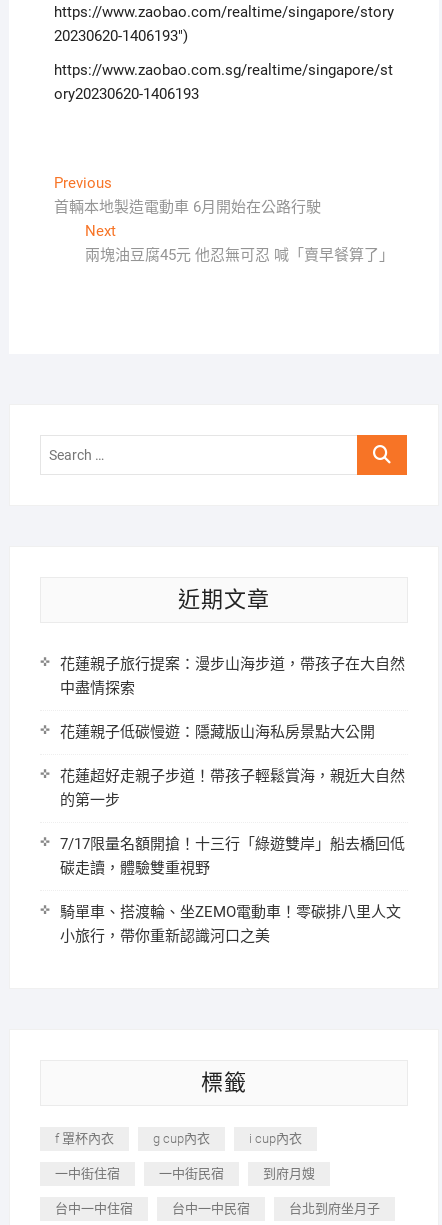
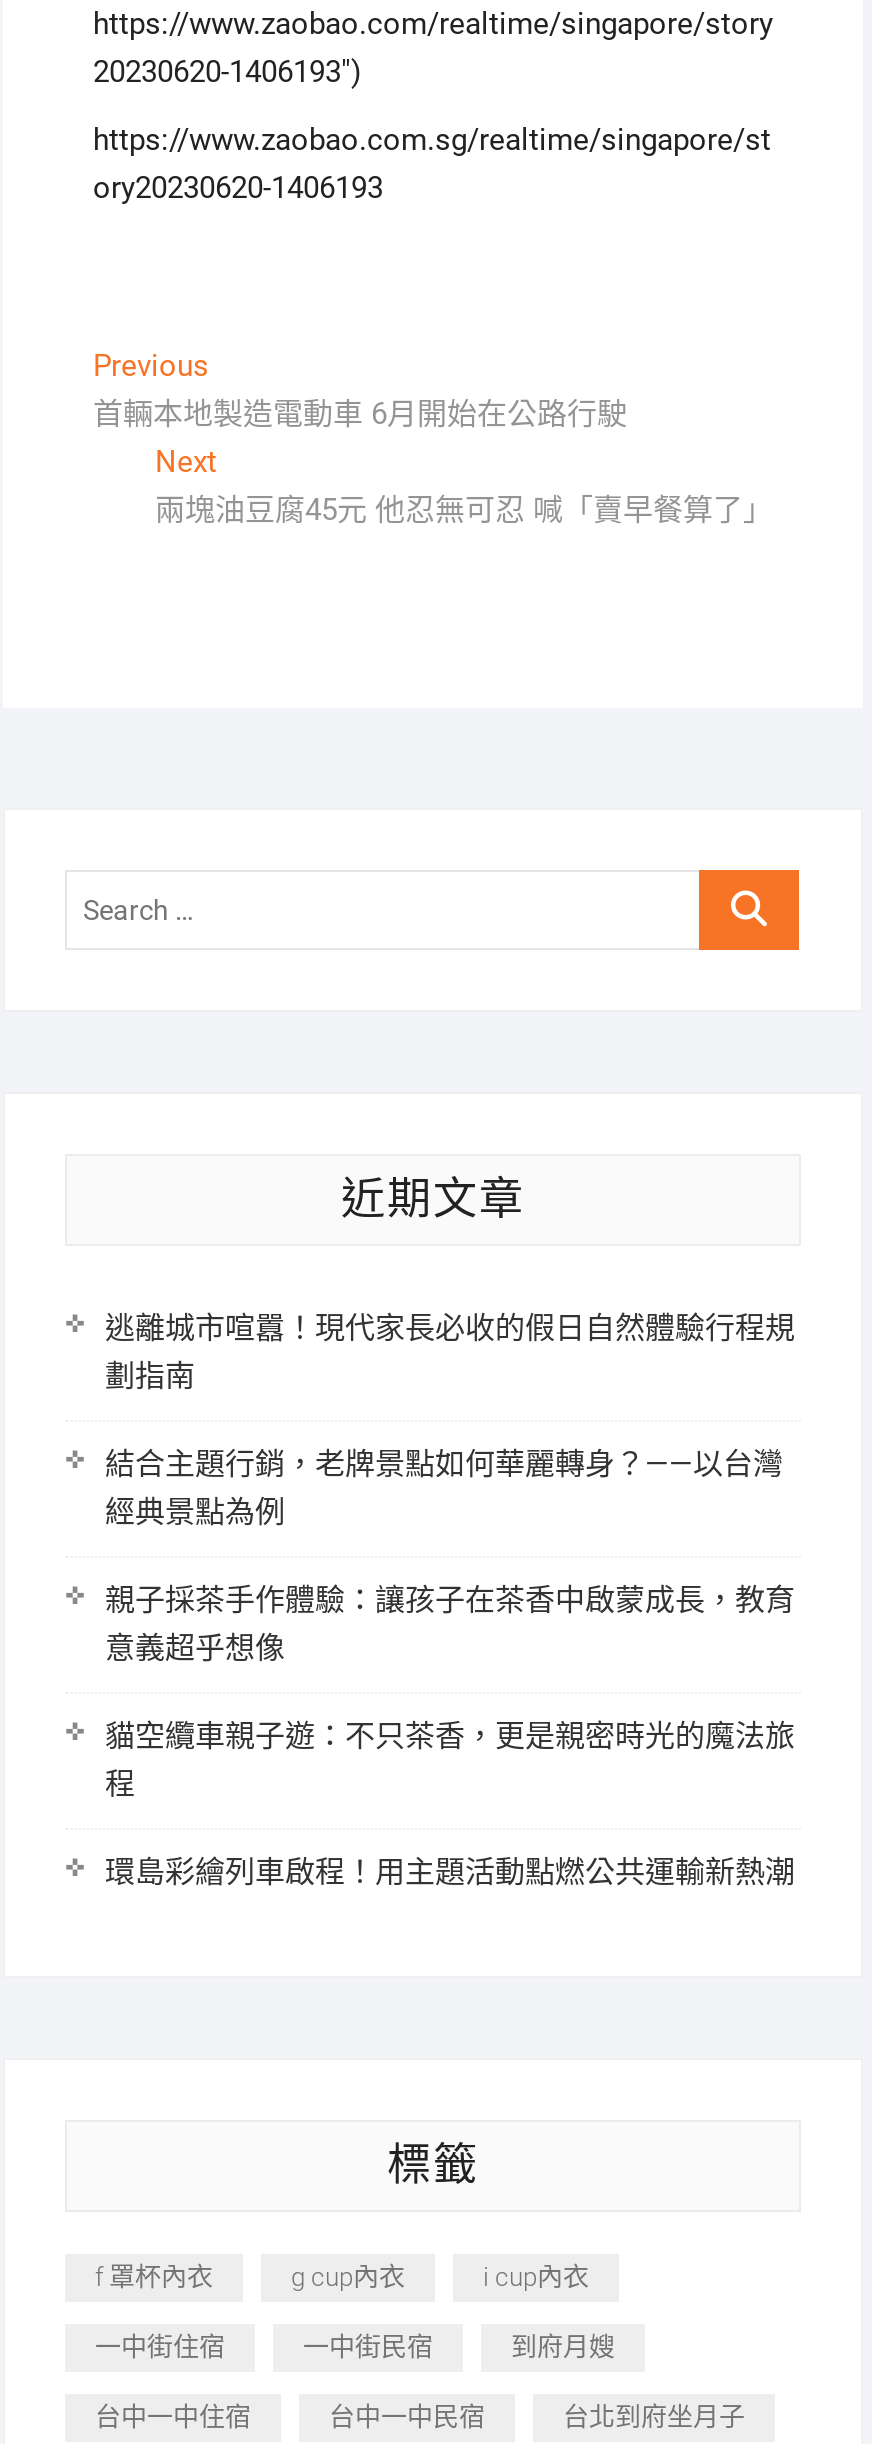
[60,655,405,697] 花蓮親子旅行提案：漫步山海步道，帶孩子在大自然 | 中盡情探索 -> [105,1310,795,1394] 逃離城市喧囂！現代家長必收的假日自然體驗行程規 | 劃指南
[60,723,375,741] 花蓮親子低碳慢遊：隱藏版山海私房景點大公開 -> [105,1446,783,1530] 結合主題行銷，老牌景點如何華麗轉身？——以台灣 | 經典景點為例
[60,767,405,809] 花蓮超好走親子步道！帶孩子輕鬆賞海，親近大自然 | 的第一步 -> [105,1582,795,1666] 親子採茶手作體驗：讓孩子在茶香中啟蒙成長，教育 | 意義超乎想像
[60,835,405,877] 7/17限量名額開搶！十三行「綠遊雙岸」船去橋回低 | 碳走讀，體驗雙重視野 -> [105,1718,795,1802] 貓空纜車親子遊：不只茶香，更是親密時光的魔法旅 | 程
[60,903,401,945] 騎單車、搭渡輪、坐ZEMO電動車！零碳排八里人文 | 小旅行，帶你重新認識河口之美 -> [105,1854,795,1890] 環島彩繪列車啟程！用主題活動點燃公共運輸新熱潮

